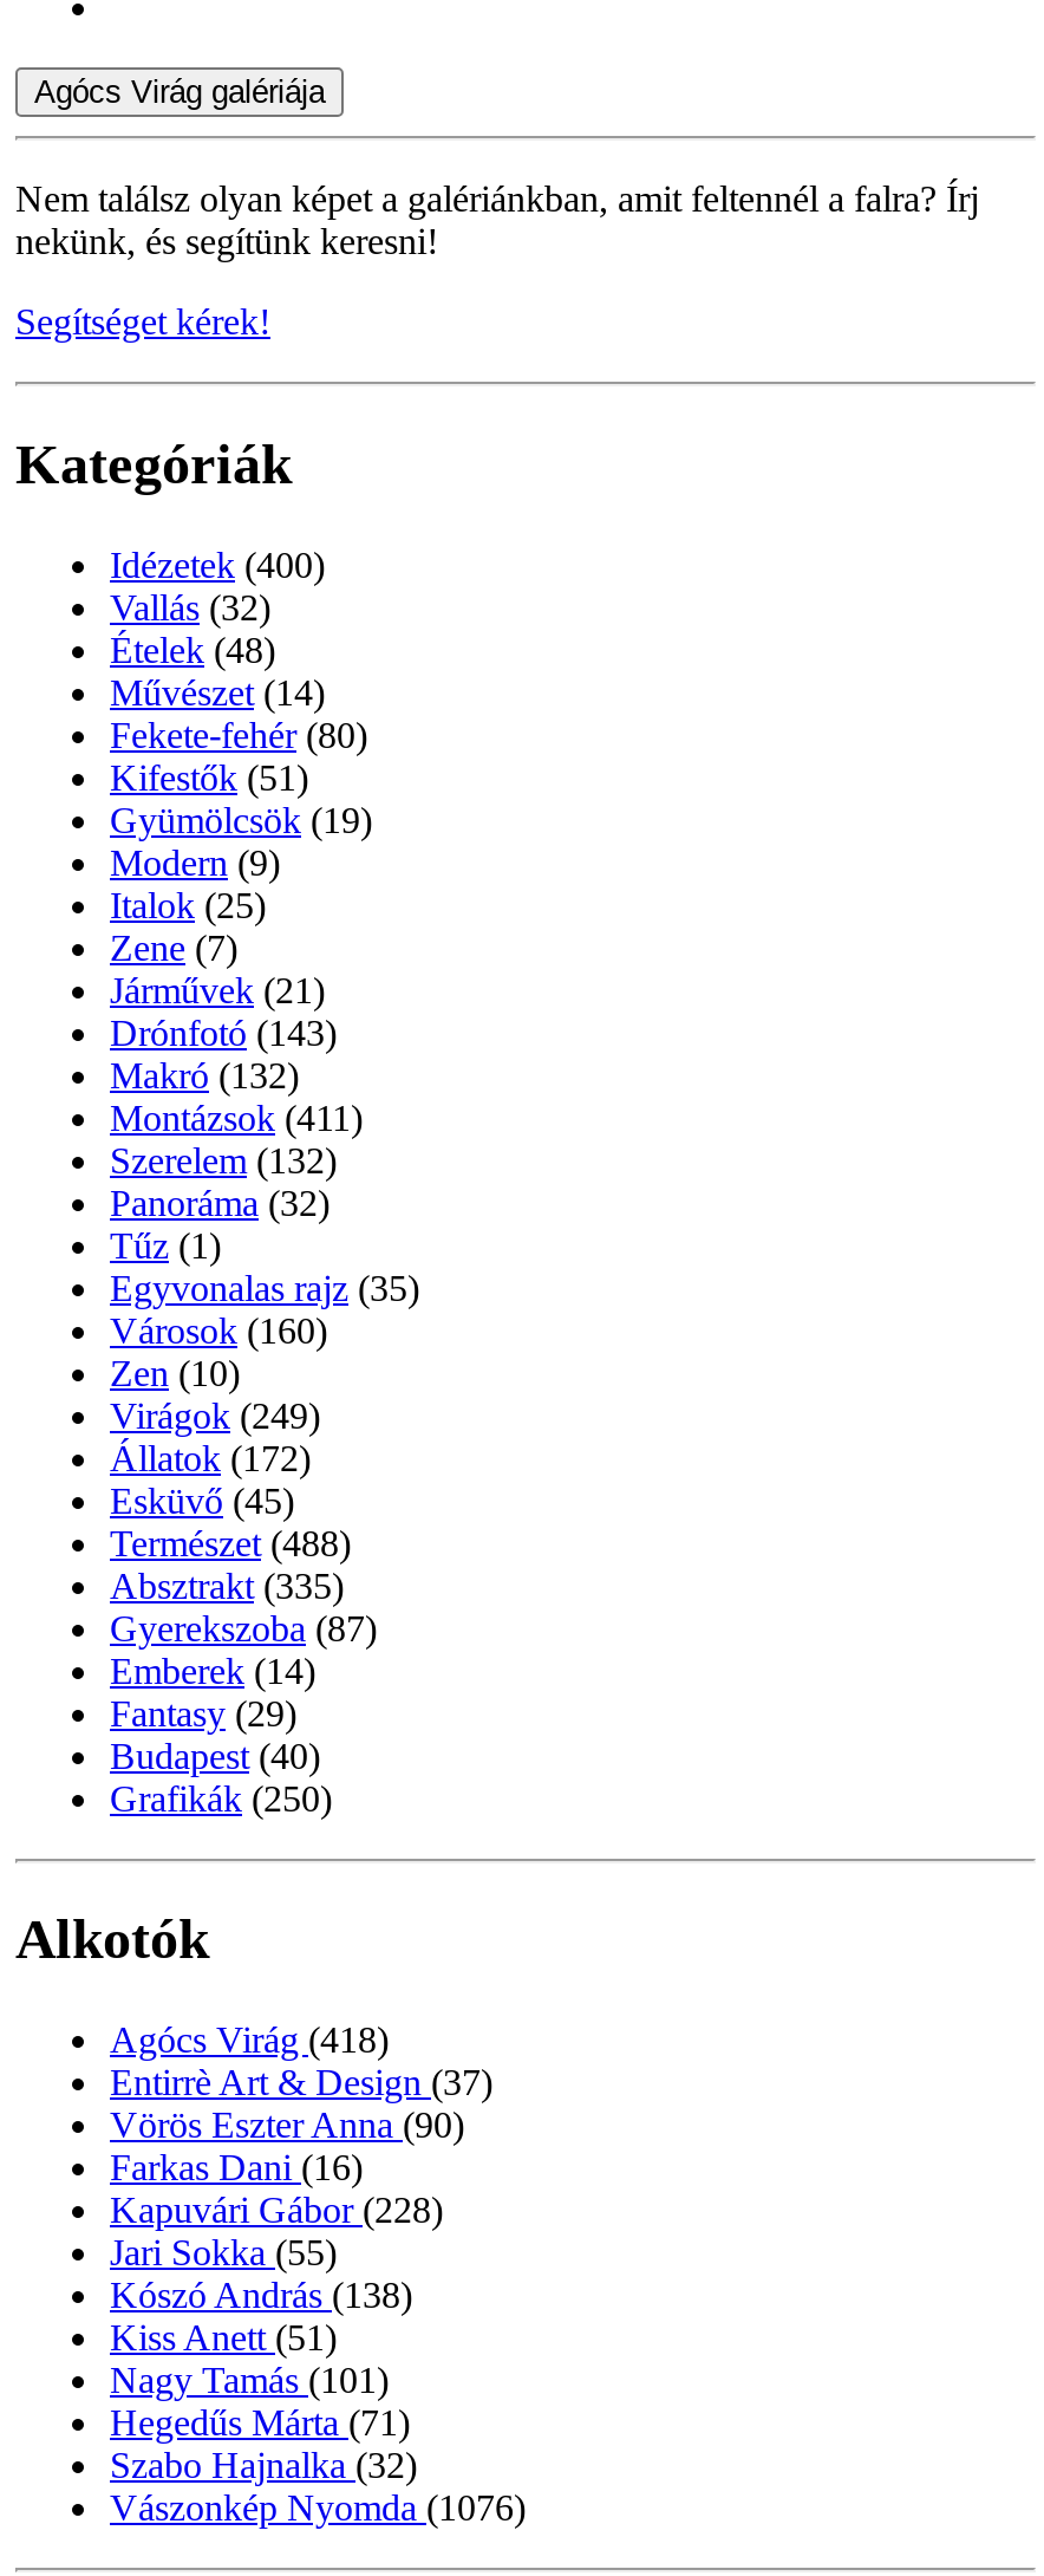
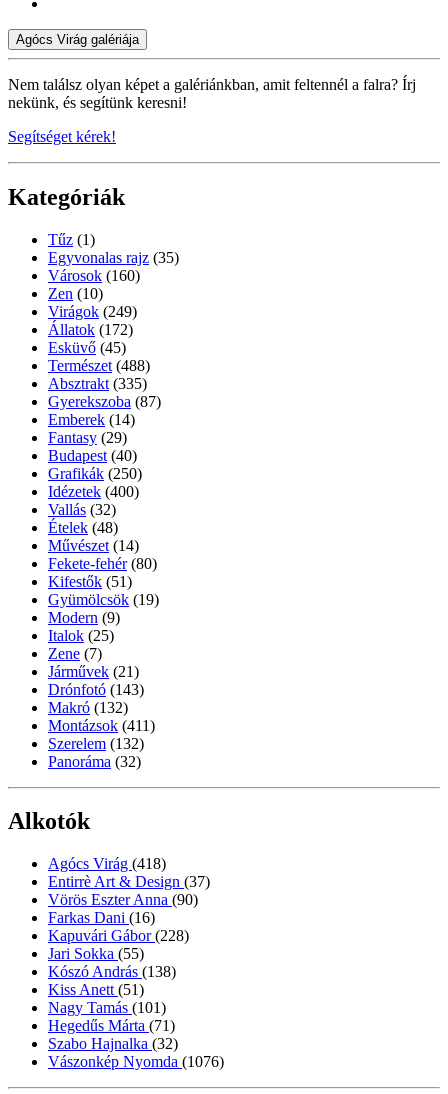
moved [110,544,372,1222] -> [48,483,159,770]: Idézetek (400) | Vallás (32) | Ételek (48) | ... | Szerelem (132) | Panoráma (32)
moved [110,1224,419,1818] -> [48,231,179,482]: Tűz (1) | Egyvonalas rajz (35) | Városok (160) | ... | Budapest (40) | Grafikák (250)

